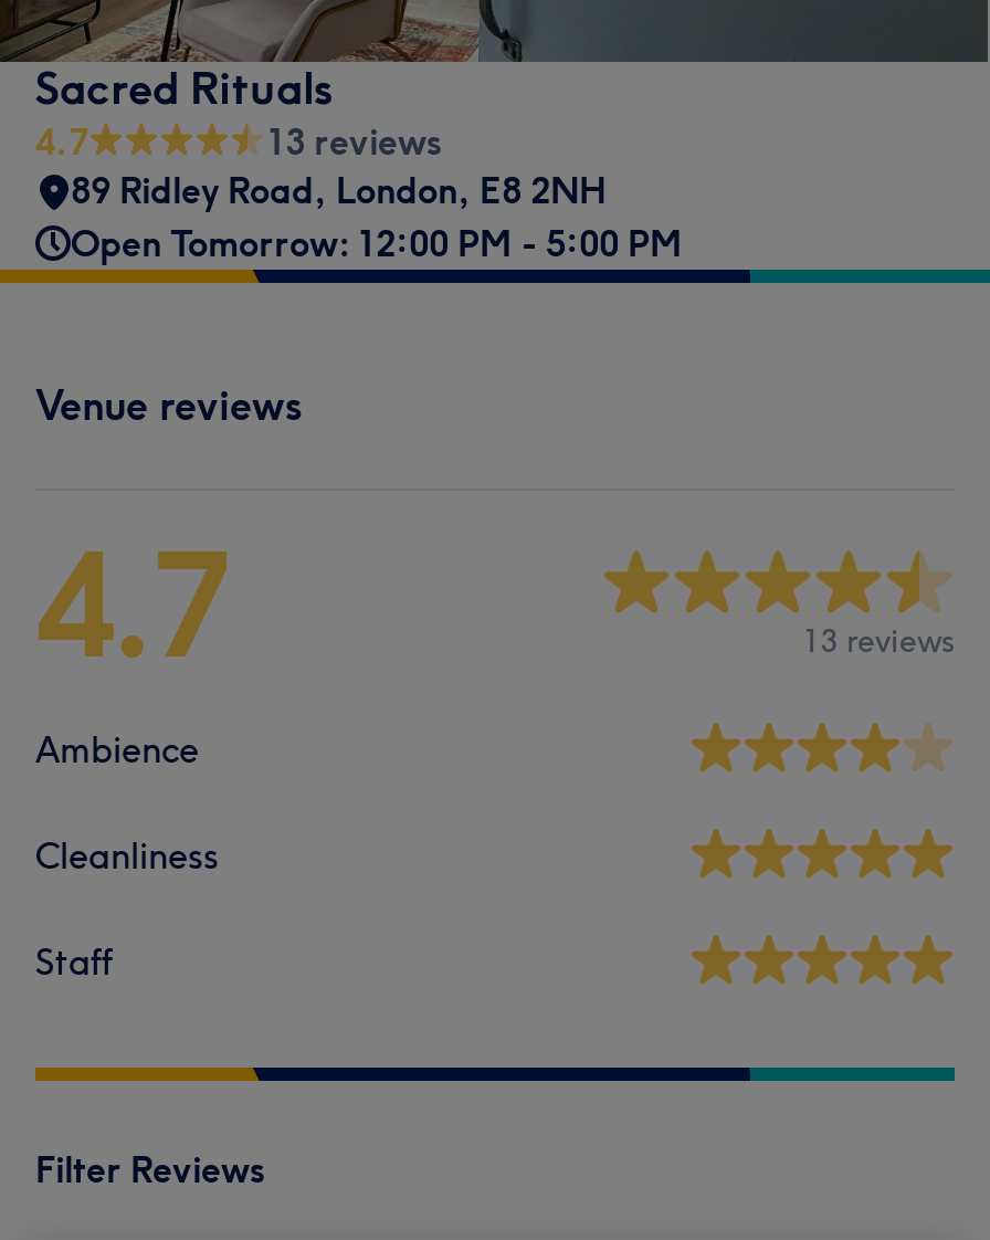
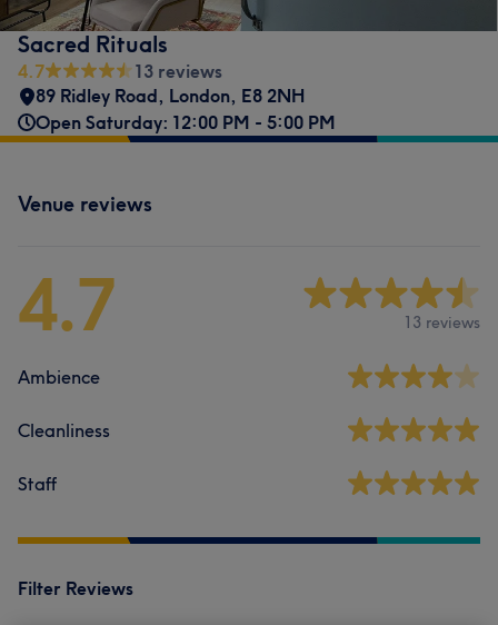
[71,221,683,265] Open Tomorrow: 12:00 PM - 5:00 PM -> [36,111,336,133] Open Saturday: 12:00 PM - 5:00 PM

